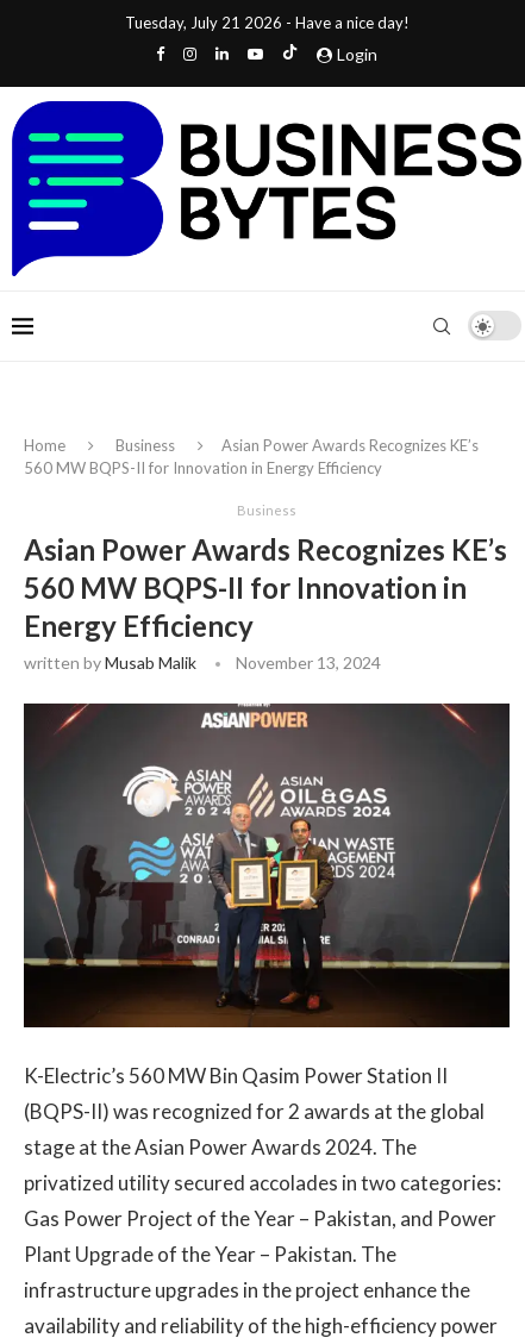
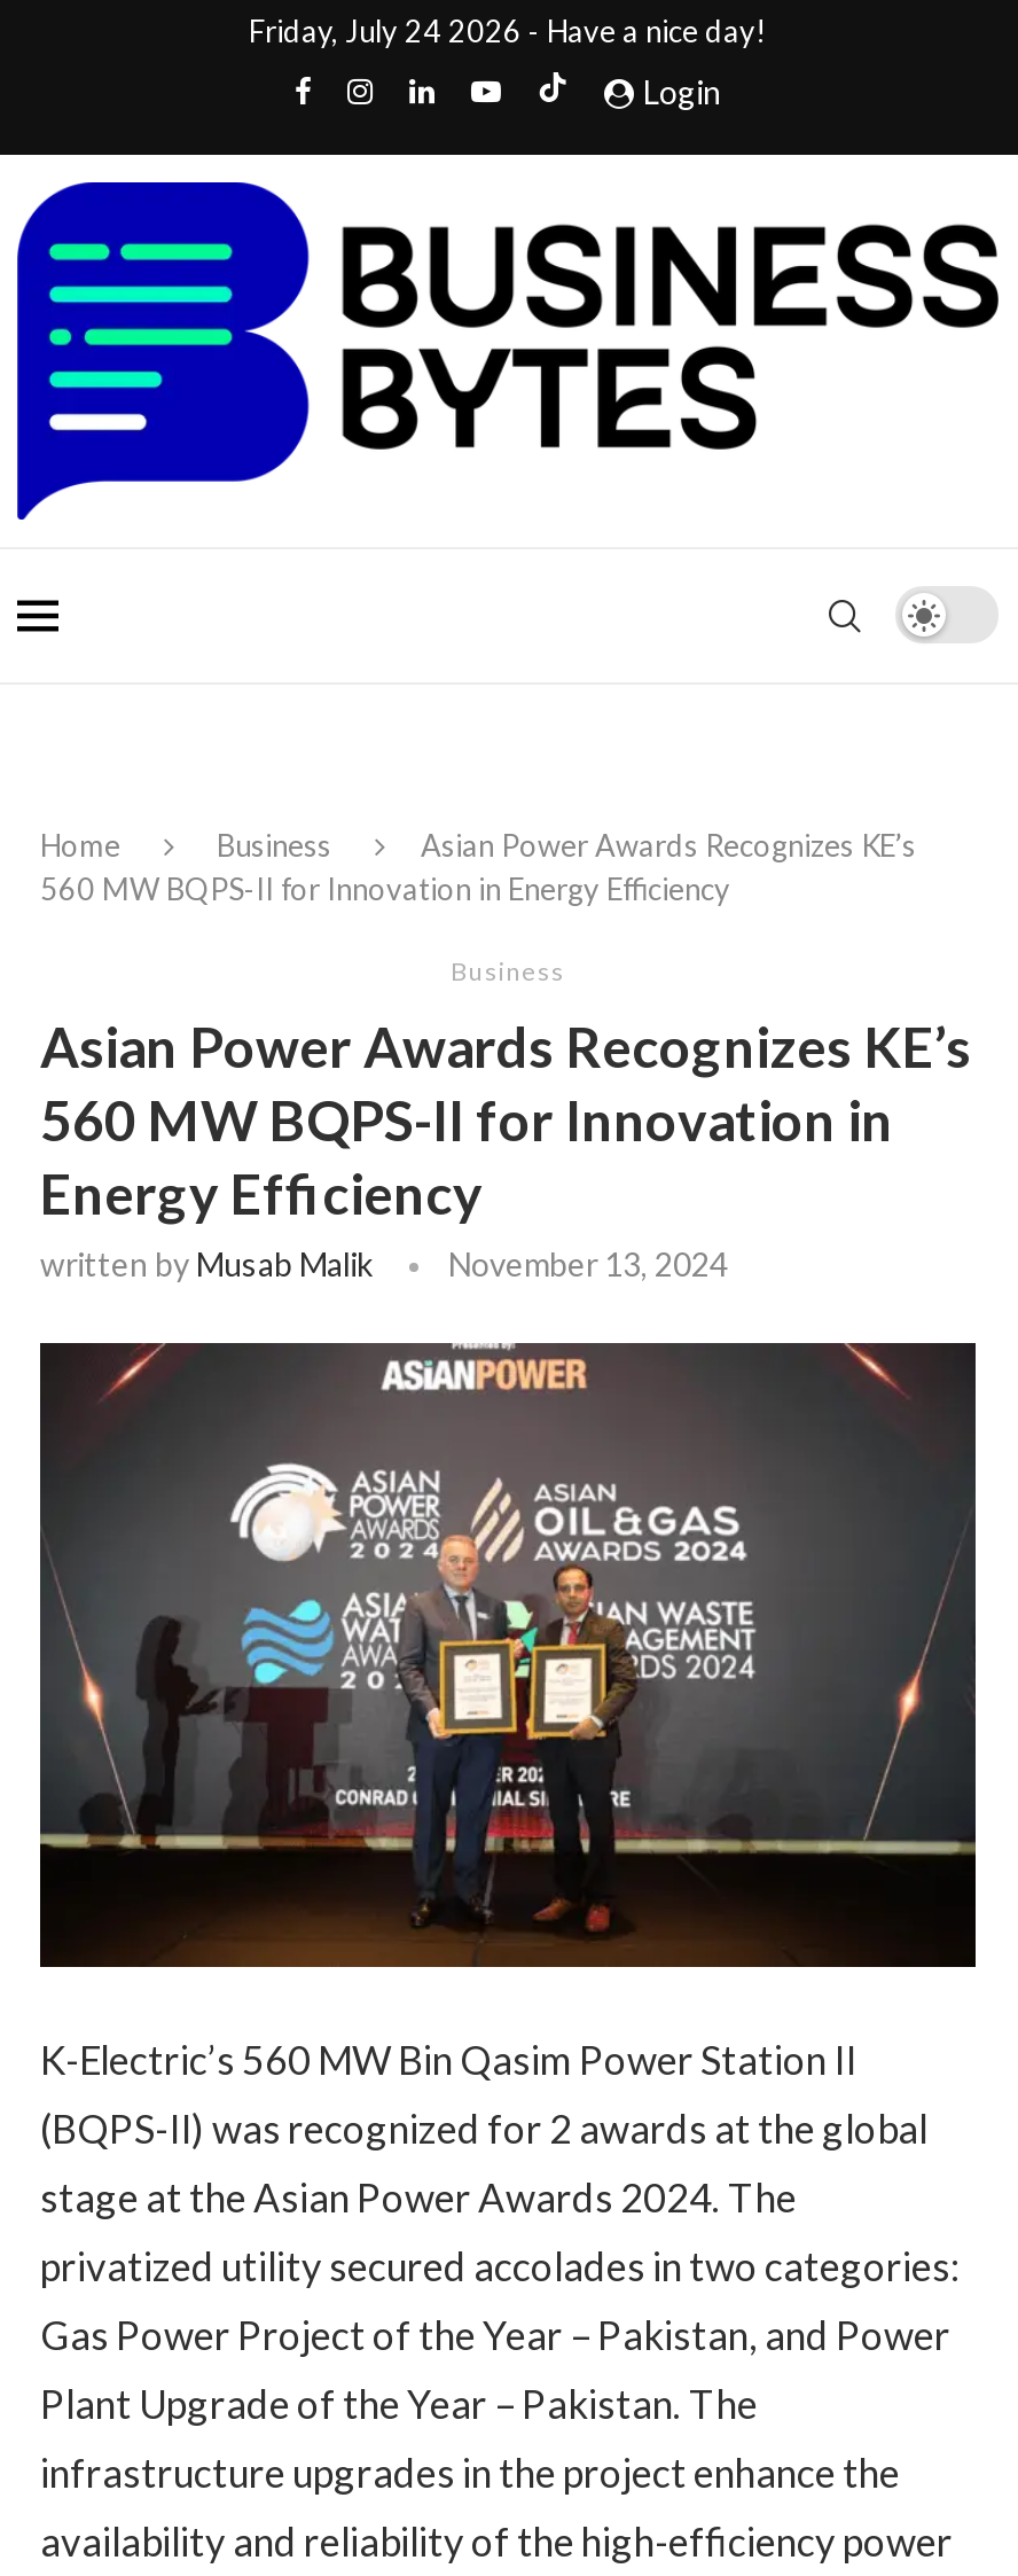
[124,13,409,32] Tuesday, July 21 2026 - Have a nice day! -> [249,13,767,49] Friday, July 24 2026 - Have a nice day!

